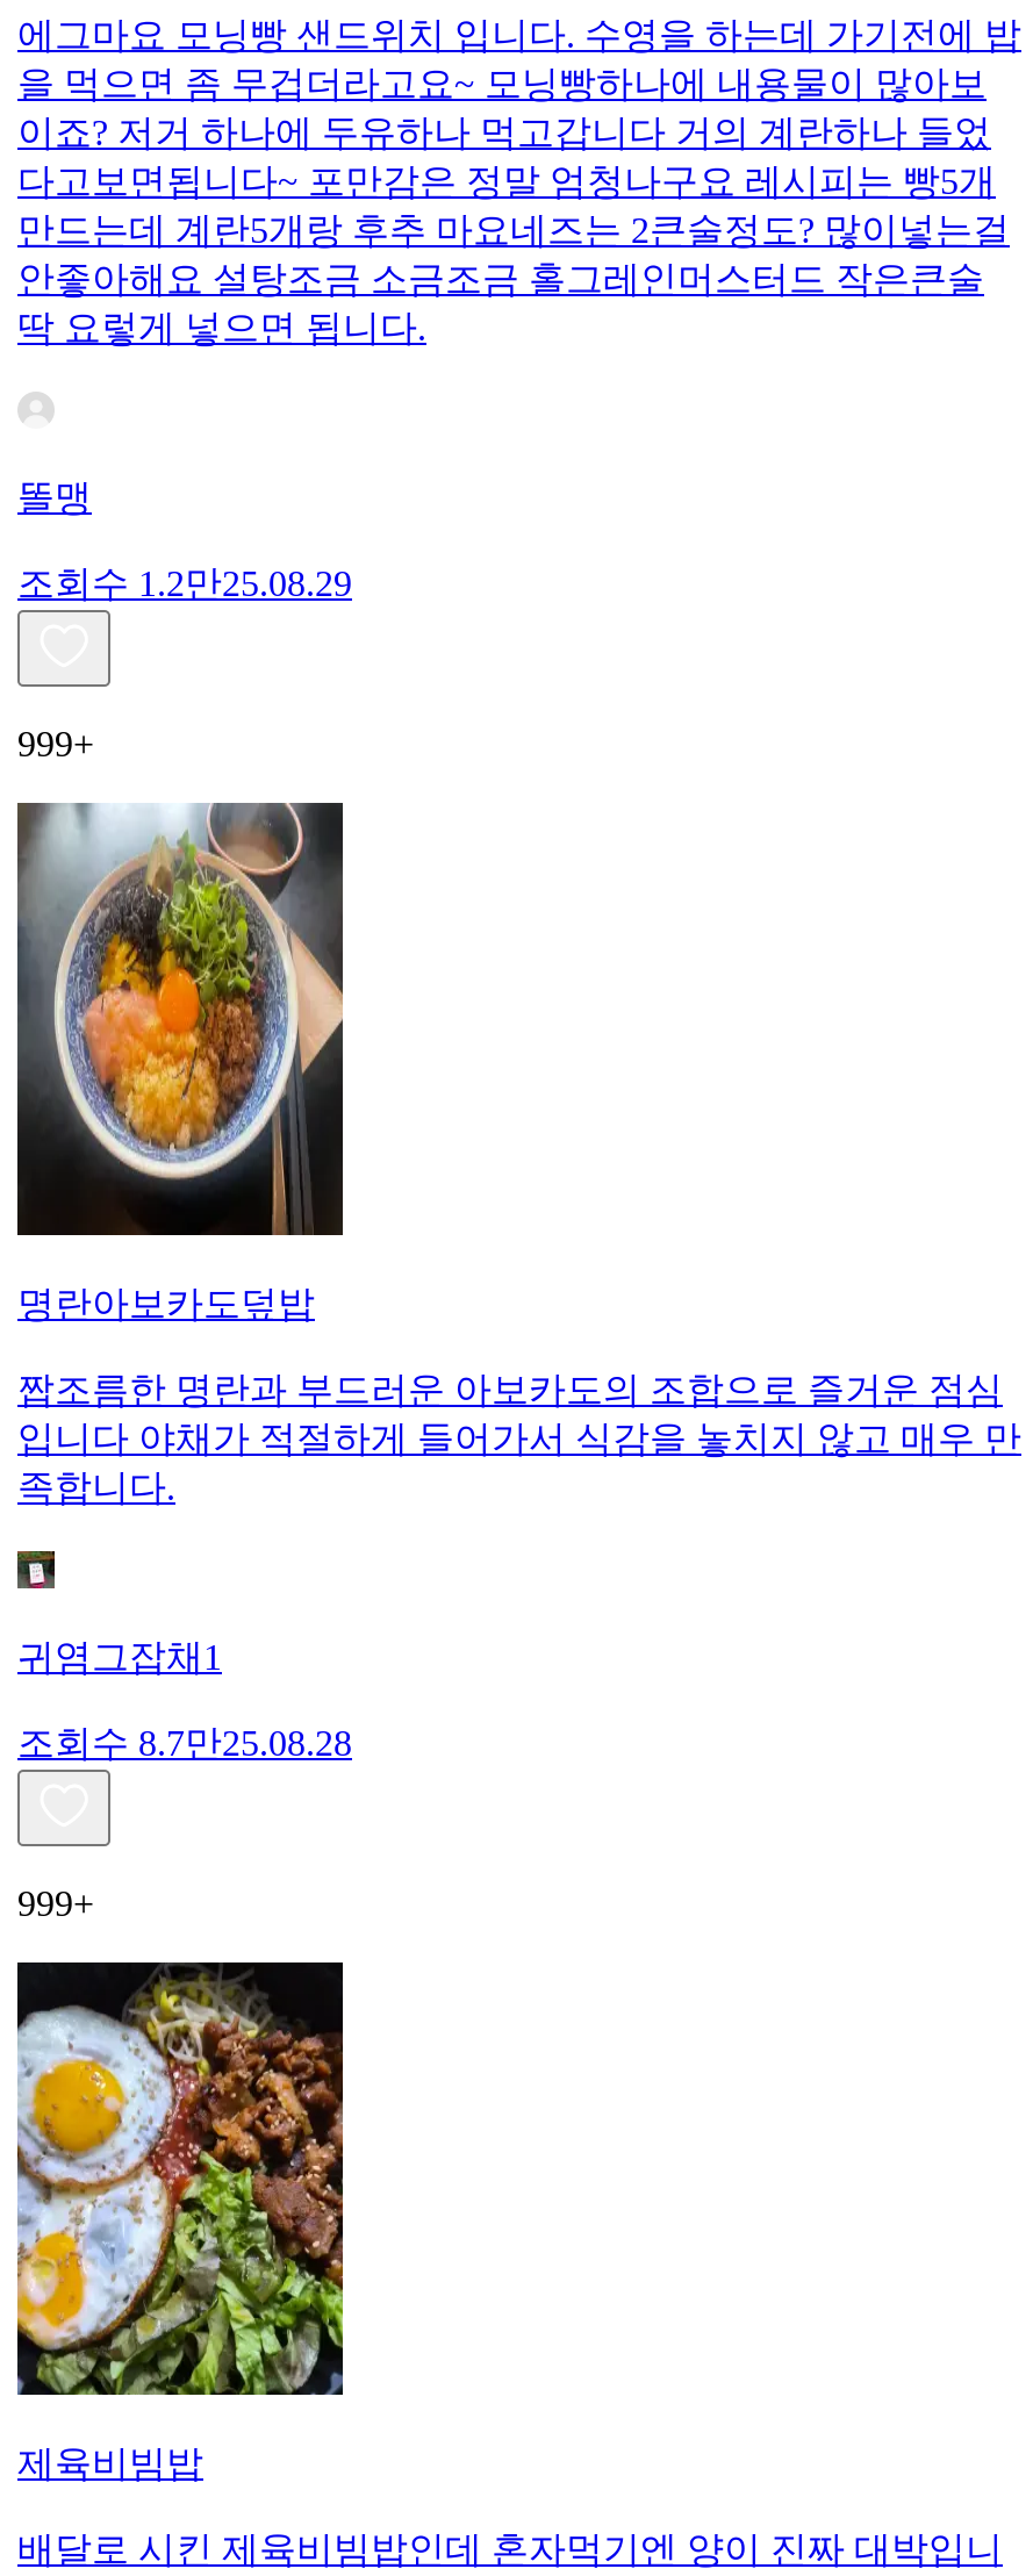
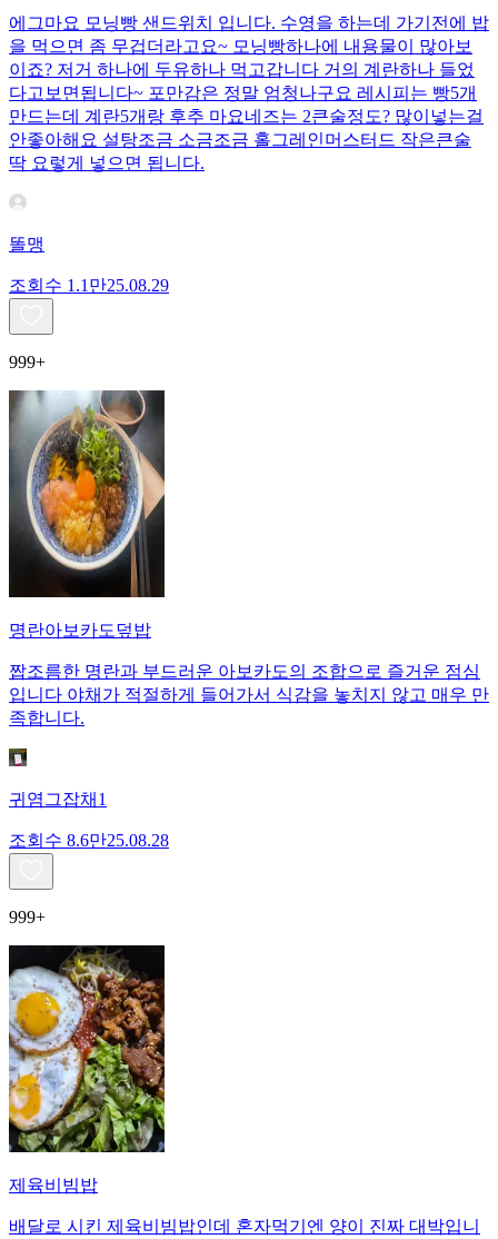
[17,563,352,602] 조회수 1.2만 25.08.29 -> [9,275,169,294] 조회수 1.1만 25.08.29
[17,1722,352,1762] 조회수 8.7만 25.08.28 -> [9,830,169,849] 조회수 8.6만 25.08.28

